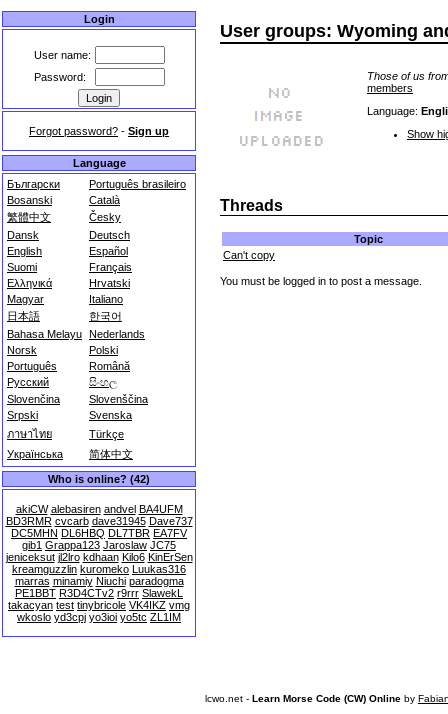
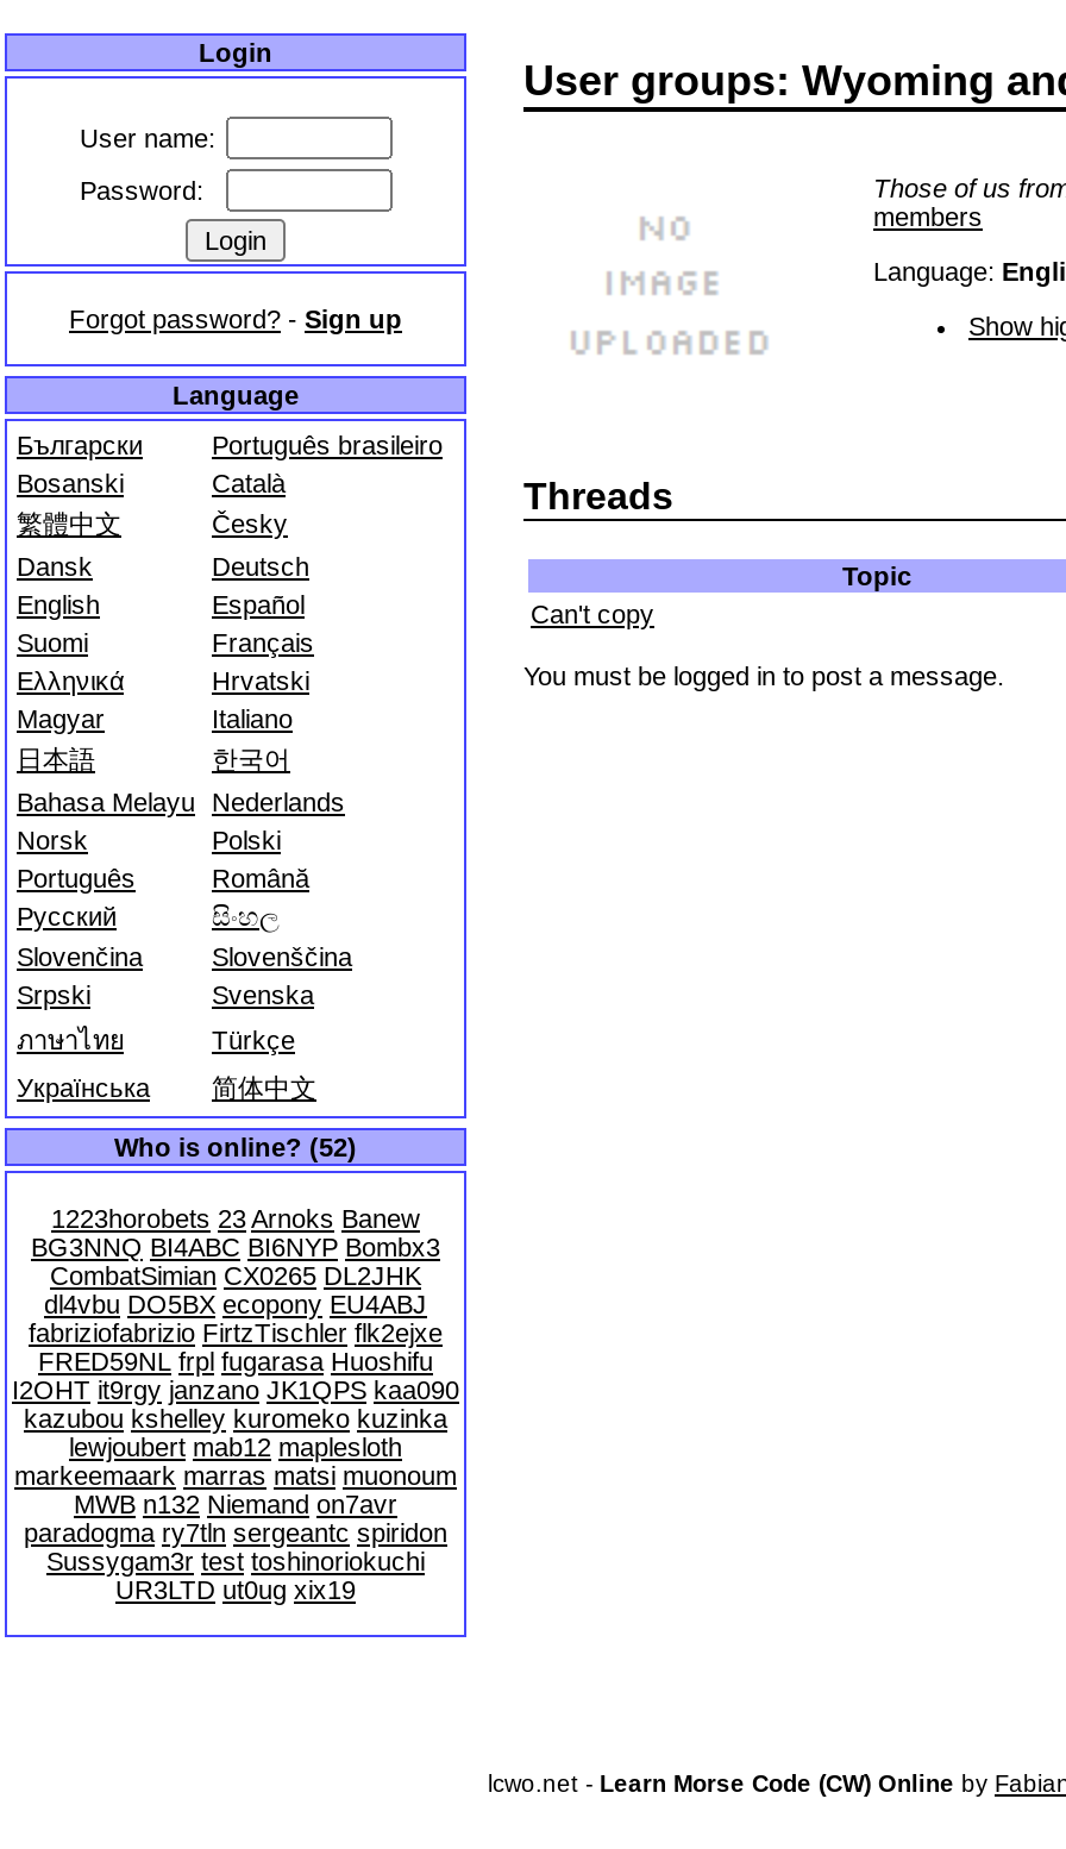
[48,473,150,485] Who is online? (42) -> [114,1133,357,1161] Who is online? (52)
[5,503,192,623] akiCW alebasiren andvel BA4UFM | BD3RMR cvcarb dave31945 Dave737 | DC5MHN DL6HBQ DL7TBR EA7FV | gib1 Grappa123 Jaroslaw JC75 | jeniceksut jl2lro kdhaan Kilo6 KinErSen | kreamguzzlin kuromeko Luukas316 | marras minamiy Niuchi paradogma | PE1BBT R3D4CTv2 r9rrr SlawekL | takacyan test tinybricole VK4IKZ vmg | wkoslo yd3cpj yo3ioi yo5tc ZL1IM -> [12,1204,459,1604] 1223horobets 23 Arnoks Banew | BG3NNQ BI4ABC BI6NYP Bombx3 | CombatSimian CX0265 DL2JHK | dl4vbu DO5BX ecopony EU4ABJ | fabriziofabrizio FirtzTischler flk2ejxe | FRED59NL frpl fugarasa Huoshifu | I2OHT it9rgy janzano JK1QPS kaa090 | kazubou kshelley kuromeko kuzinka | lewjoubert mab12 maplesloth | markeemaark marras matsi muonoum | MWB n132 Niemand on7avr | paradogma ry7tln sergeantc spiridon | Sussygam3r test toshinoriokuchi | UR3LTD ut0ug xix19

